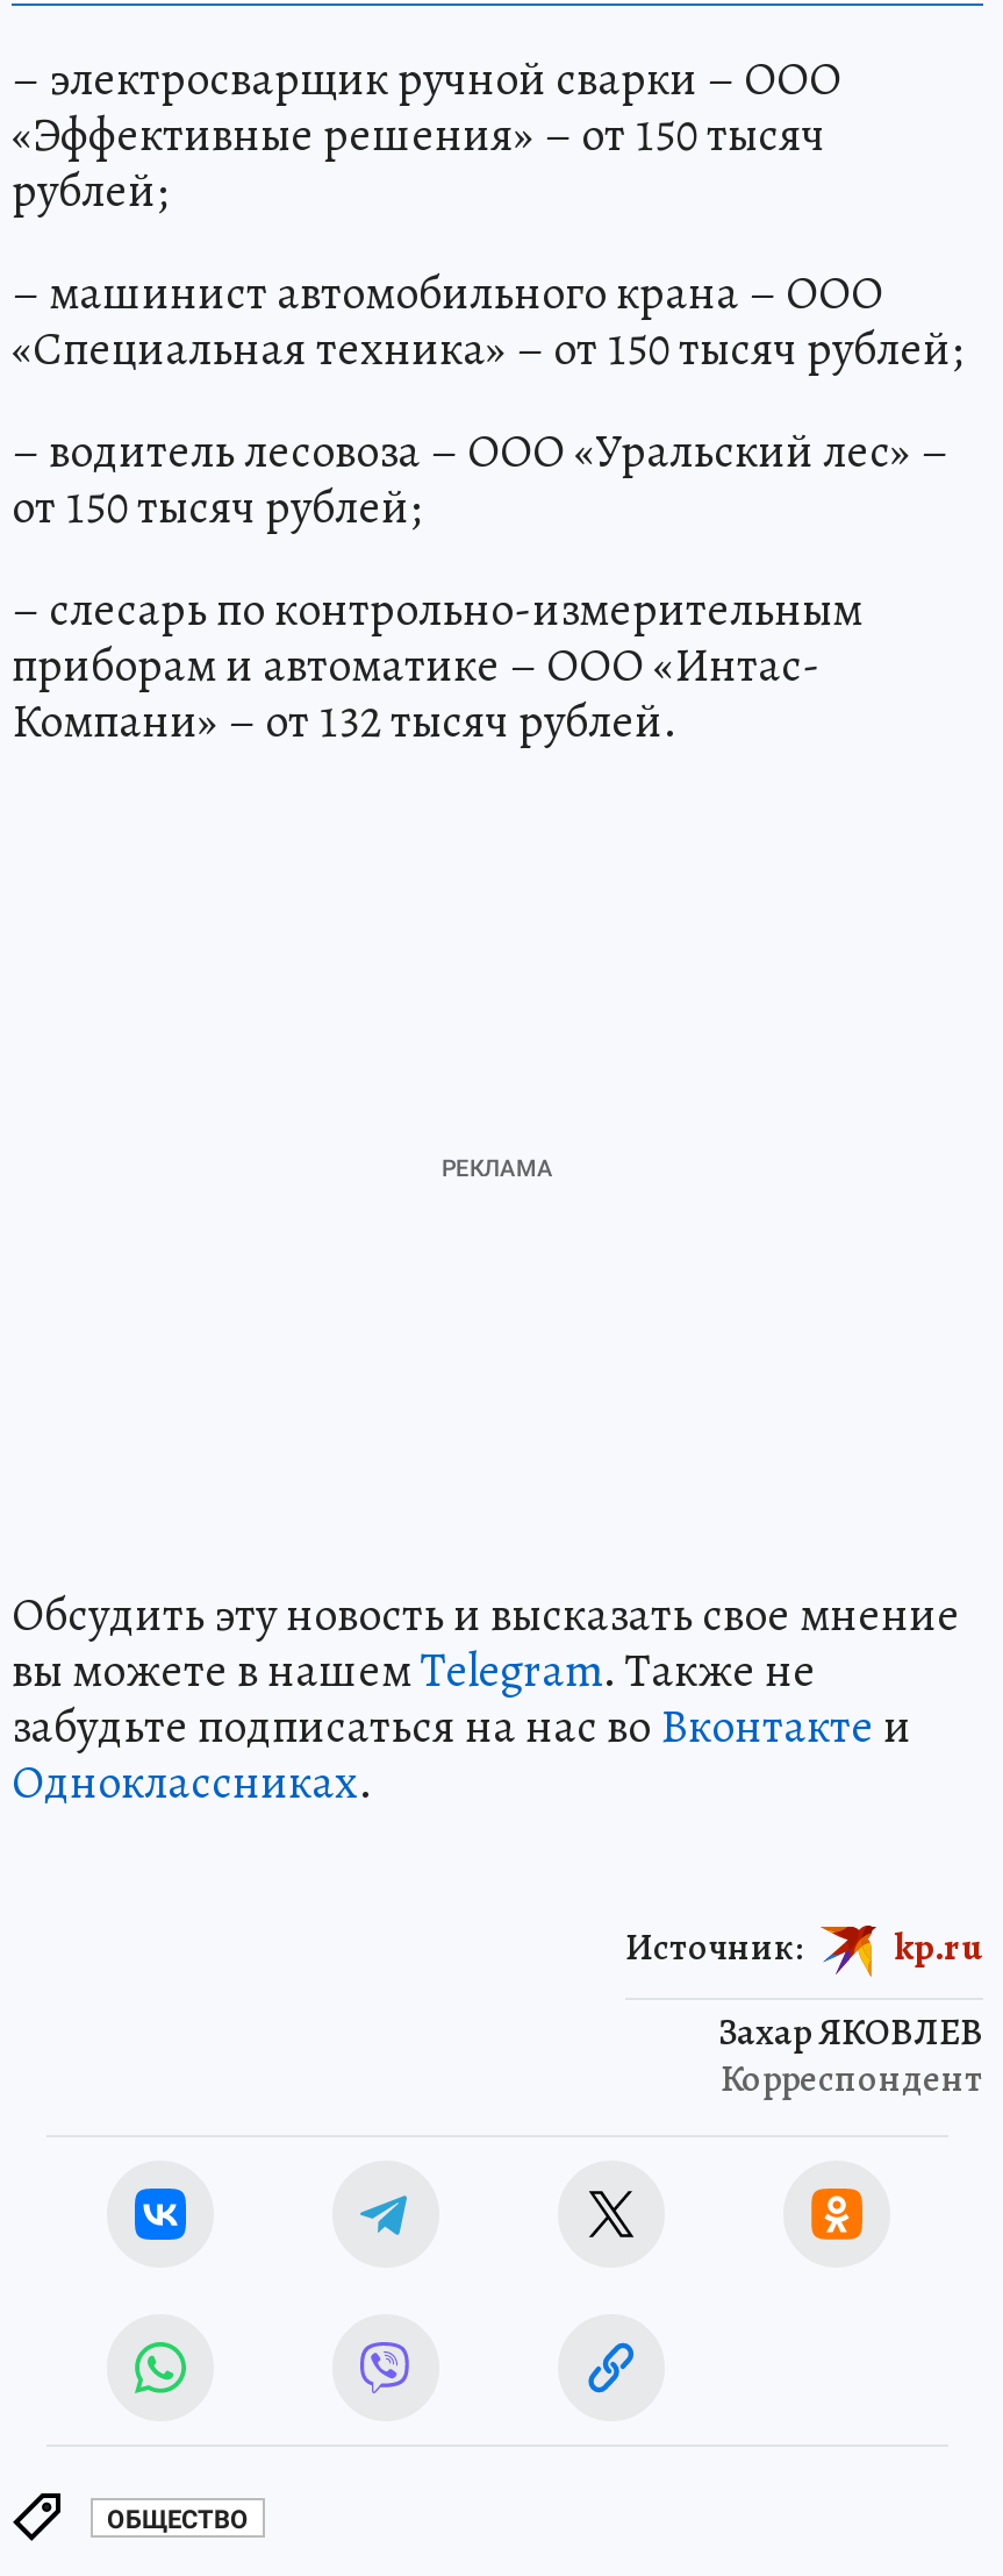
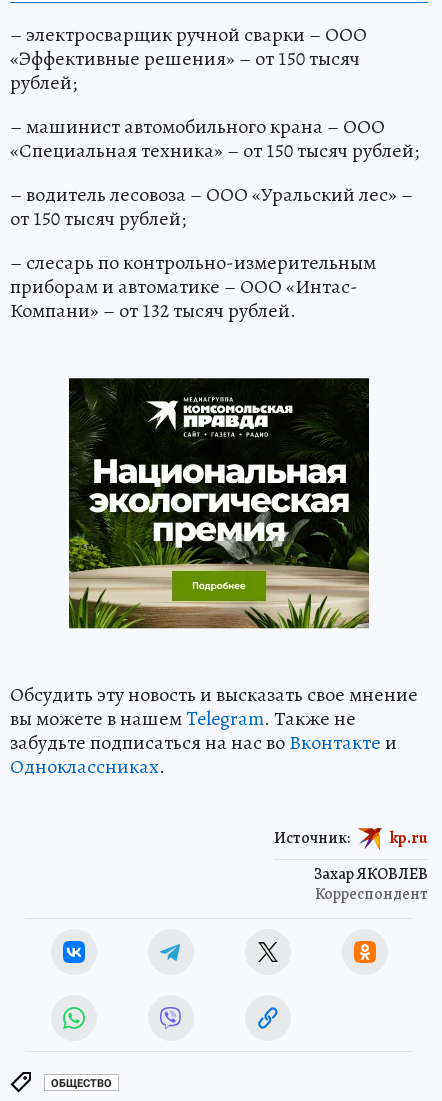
none -> [68,377,370,629] [image]

